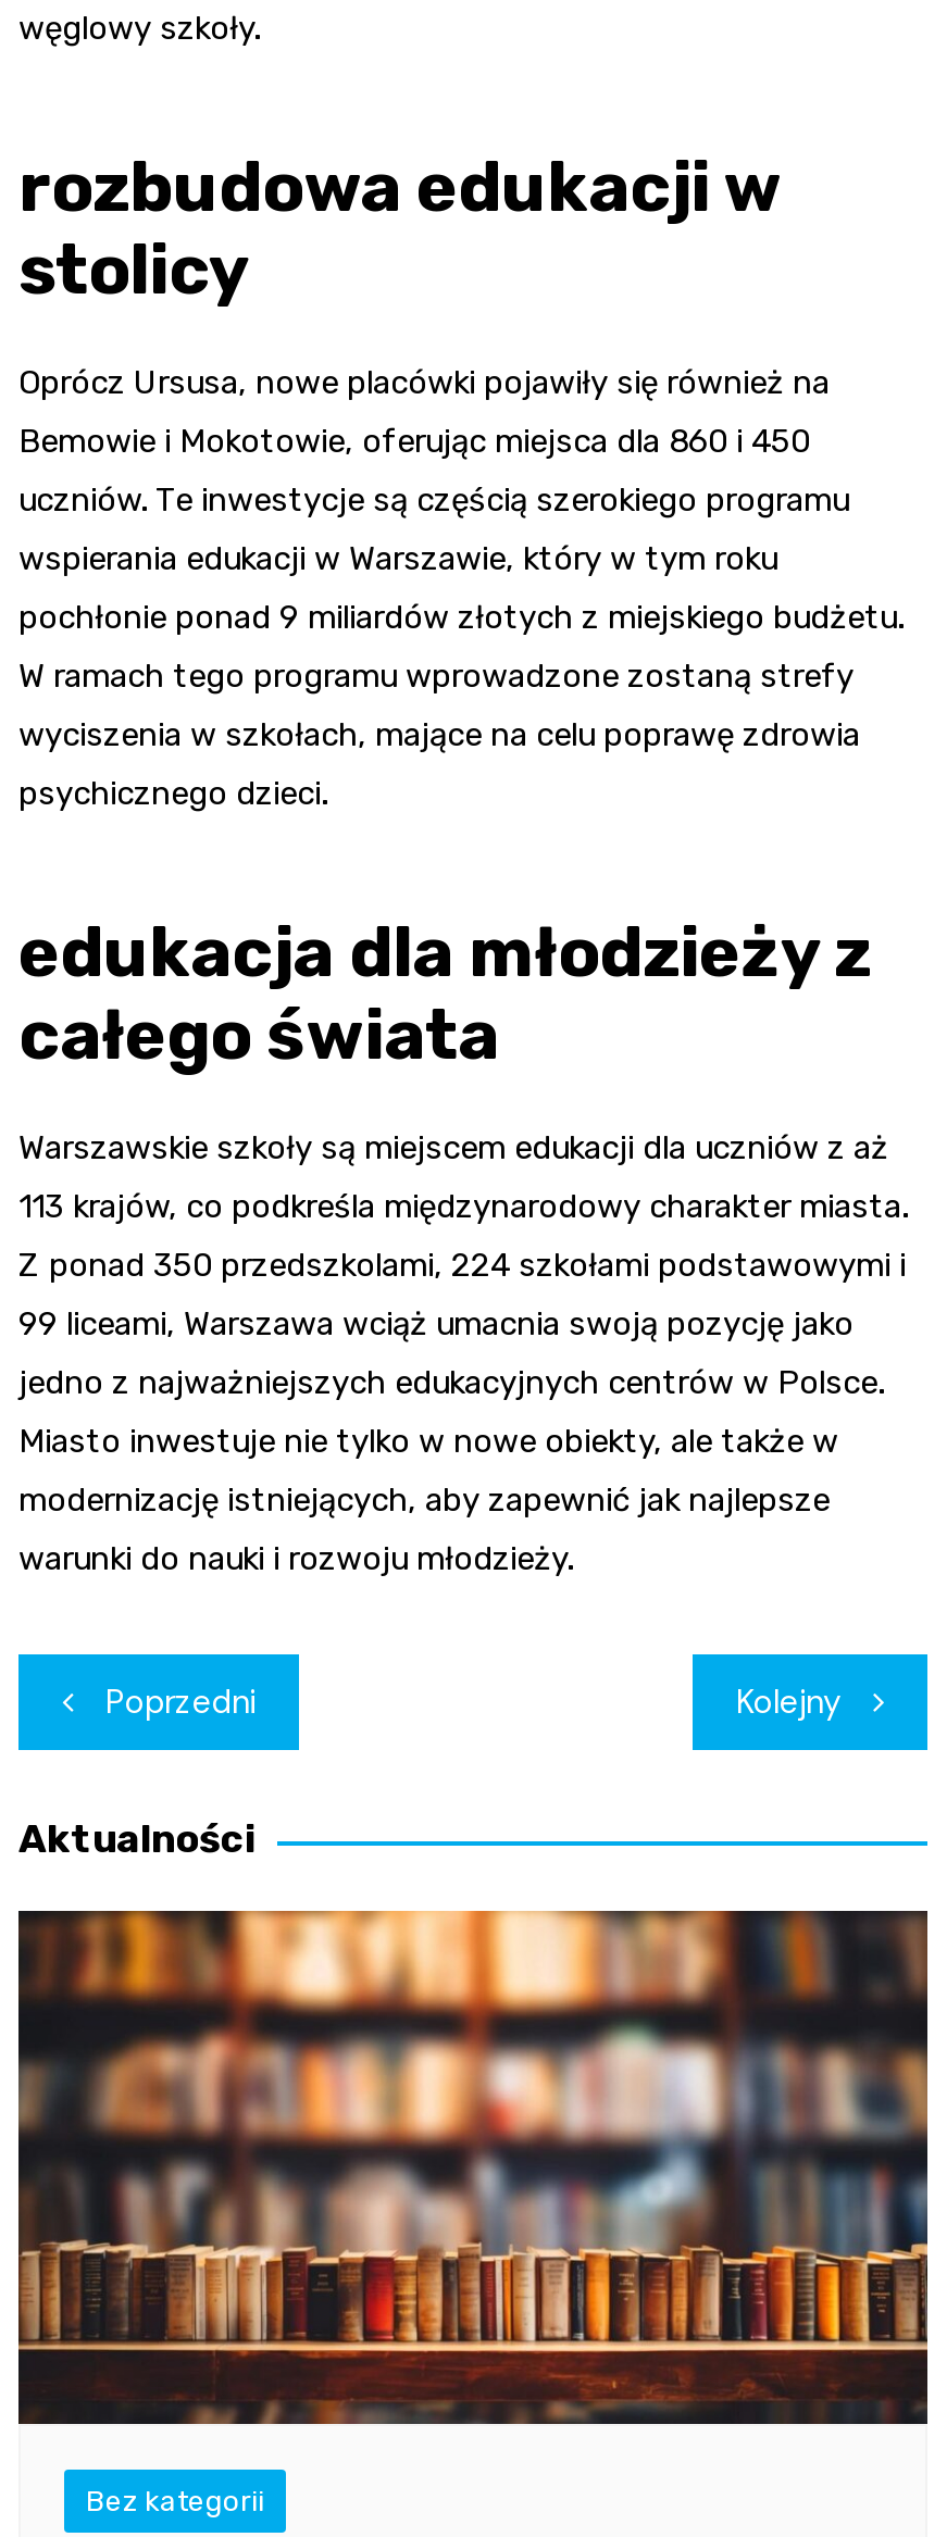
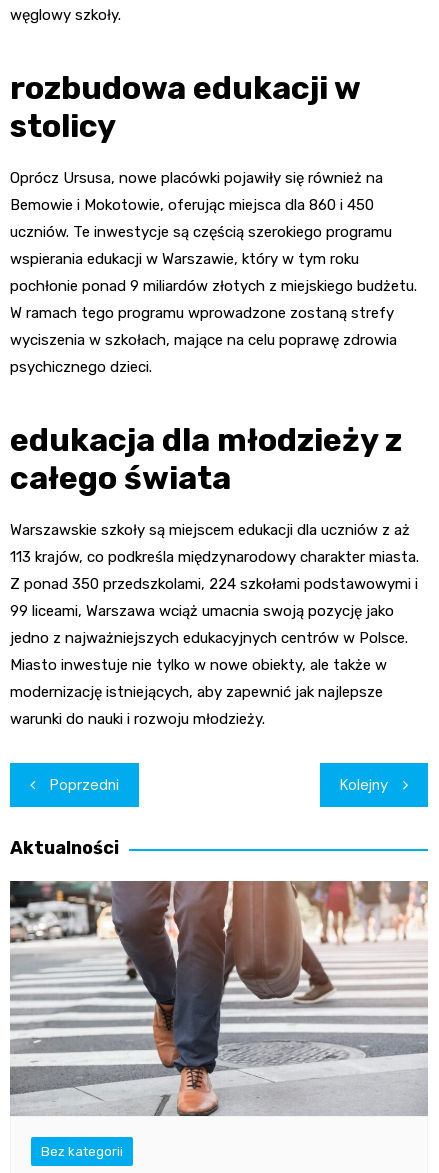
[16,1909,930,2426] [image] -> [10,880,428,1116] [image]

